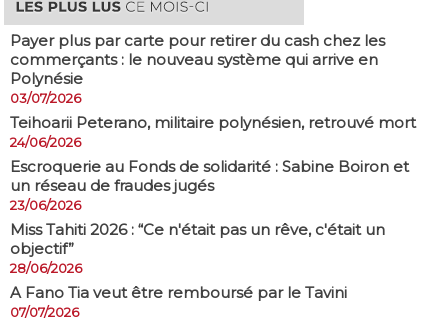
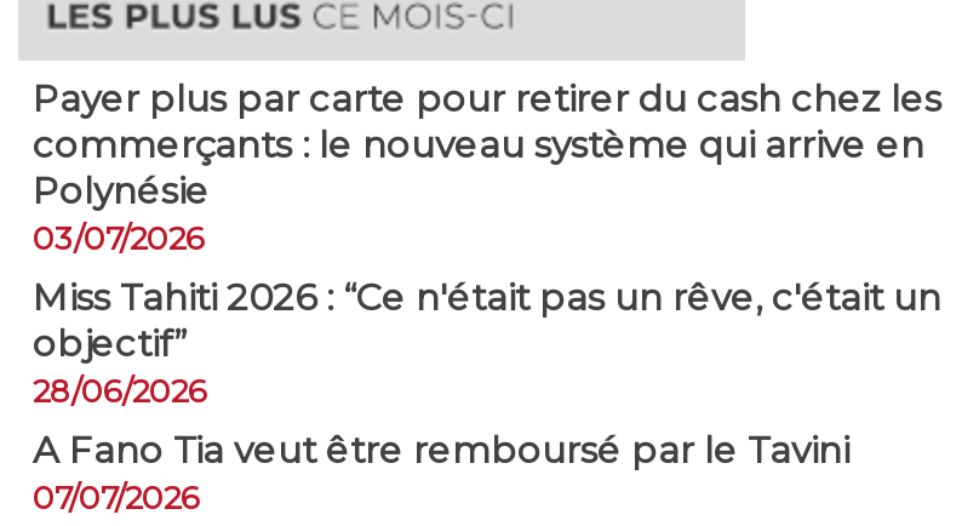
[10,113,416,213] Teihoarii Peterano, militaire polynésien, retrouvé mort | 24/06/2026 | Escroquerie au Fonds de solidarité : Sabine Boiron et | un réseau de fraudes jugés | 23/06/2026 -> none

